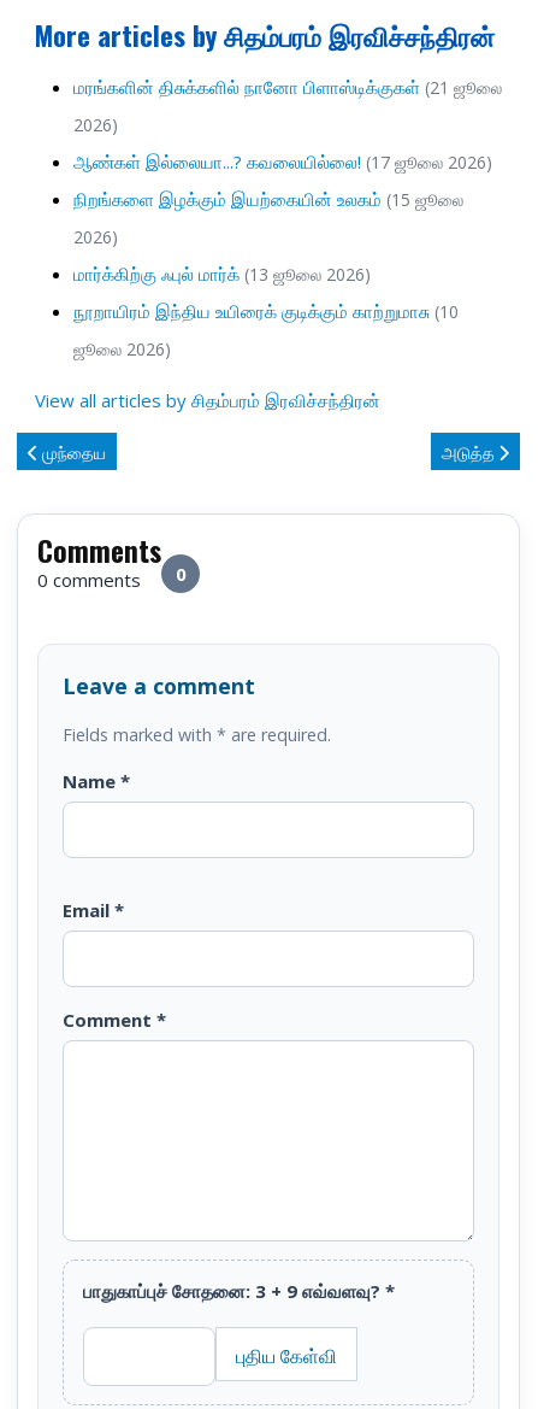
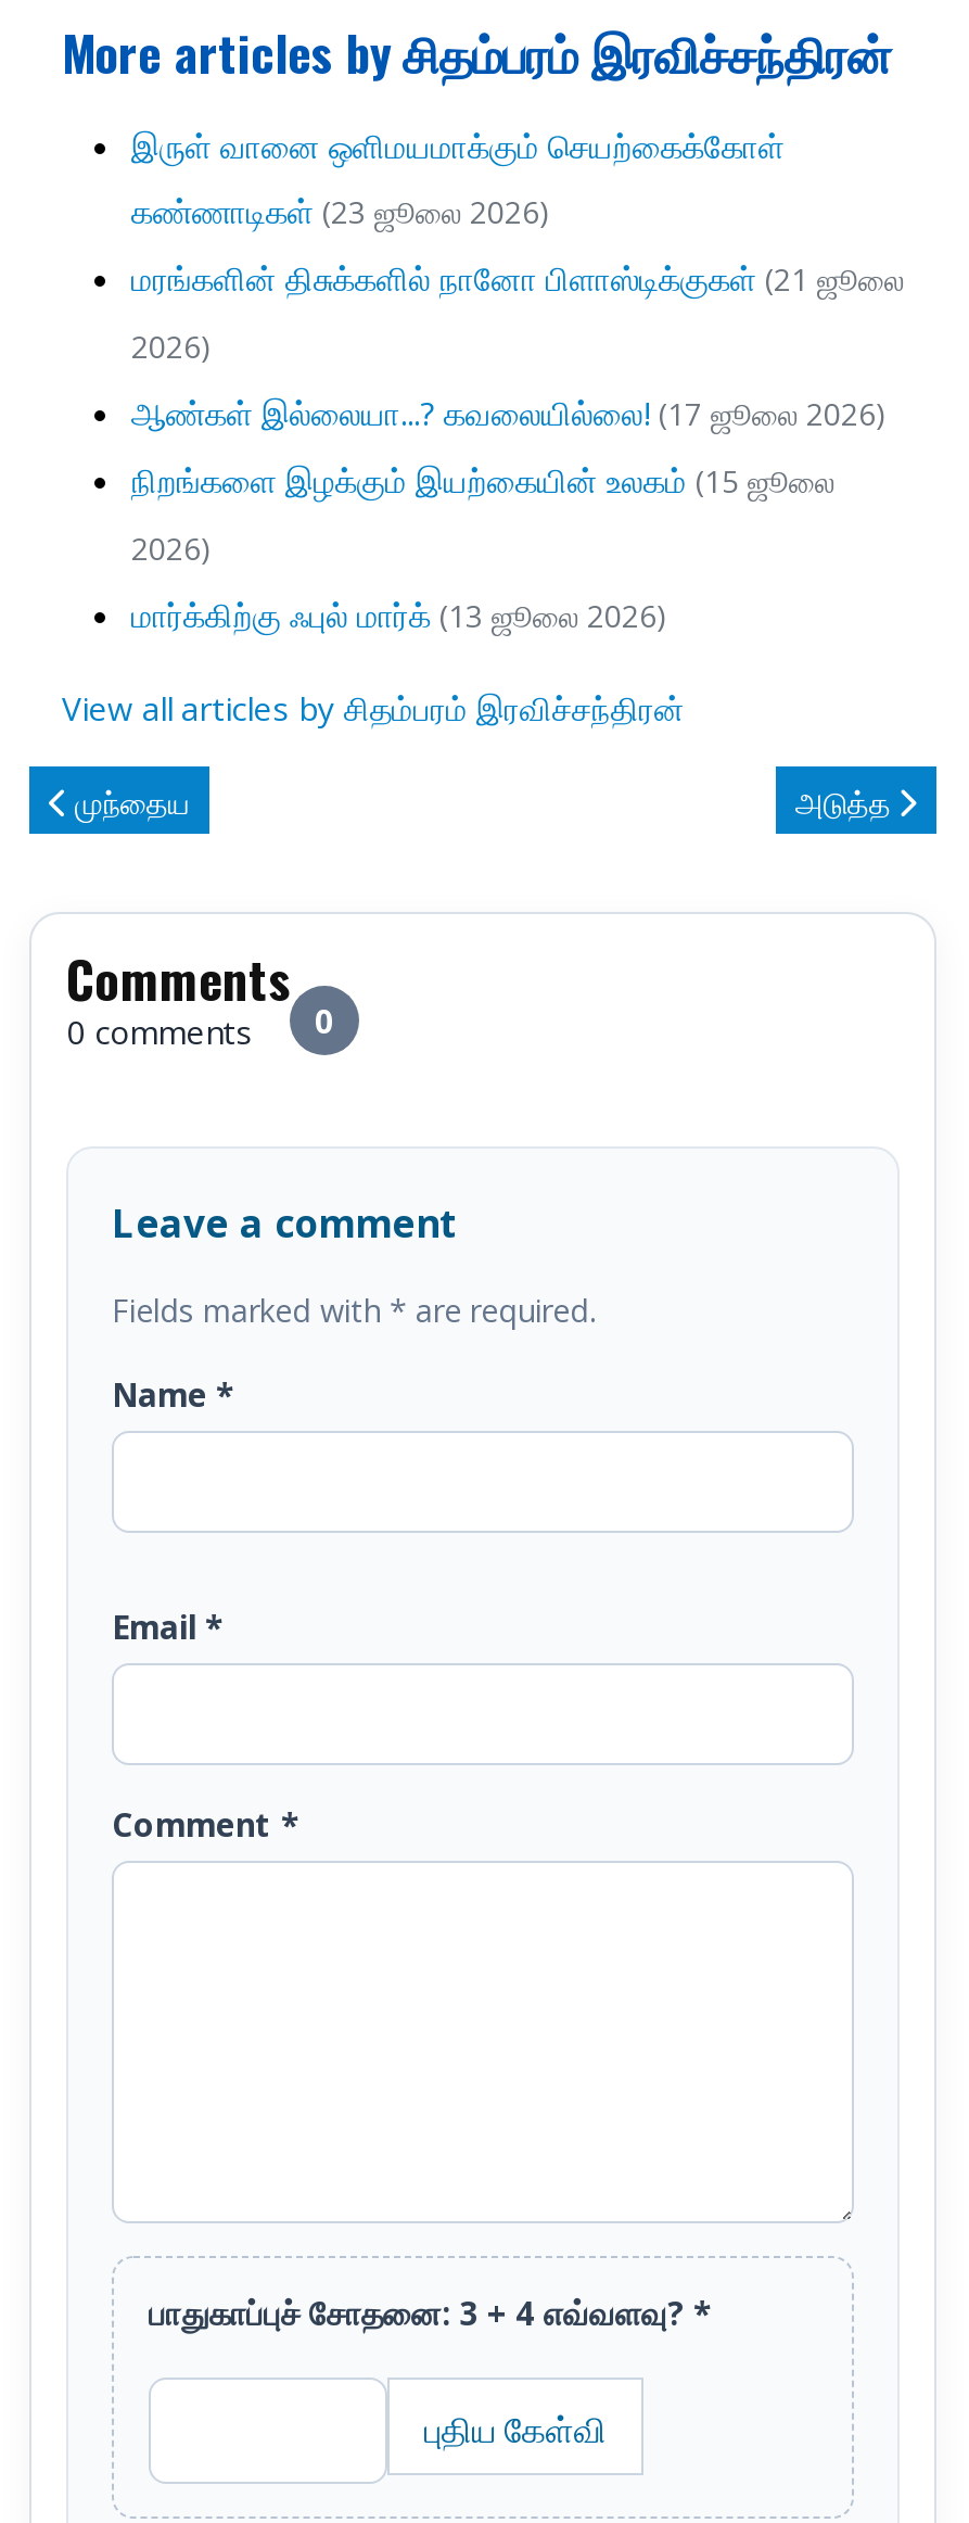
none -> [131,124,785,232] இருள் வானை ஒளிமயமாக்கும் செயற்கைக்கோள் | கண்ணாடிகள் (23 ஜூலை 2026)
moved [73,75,502,286] -> [131,256,904,636]: மரங்களின் திசுக்களில் நானோ பிளாஸ்டிக்குகள் (21 ஜூலை | 2026) | ஆண்கள் இல்லையா...? கவலையில்லை! (17 ஜூலை 2026) | நிறங்களை இழக்கும் இயற்கையின் உலகம் (15 ஜூலை | 2026) | மார்க்கிற்கு ஃபுல் மார்க் (13 ஜூலை 2026)
[73,299,459,360] நூறாயிரம் இந்திய உயிரைக் குடிக்கும் காற்றுமாசு (10 | ஜூலை 2026) -> none
[83,1279,395,1303] பாதுகாப்புச் சோதனை: 3 + 9 எவ்வளவு? * -> [149,2290,711,2334] பாதுகாப்புச் சோதனை: 3 + 4 எவ்வளவு? *

